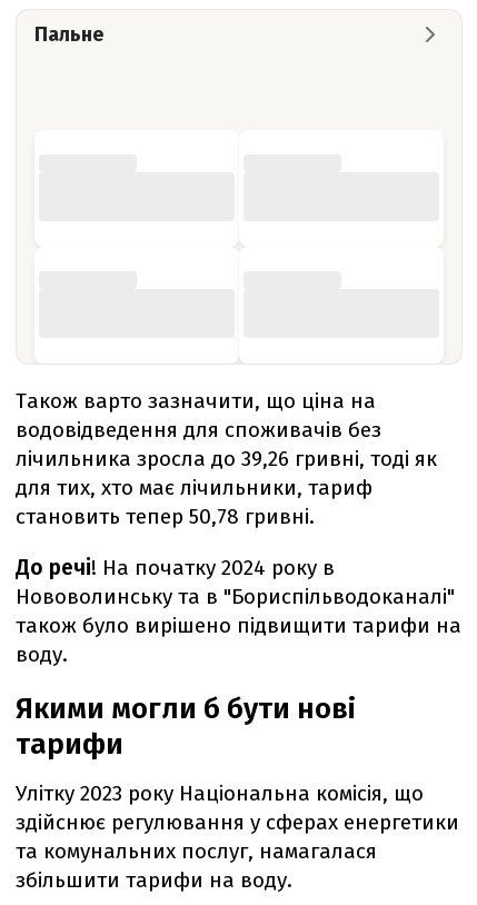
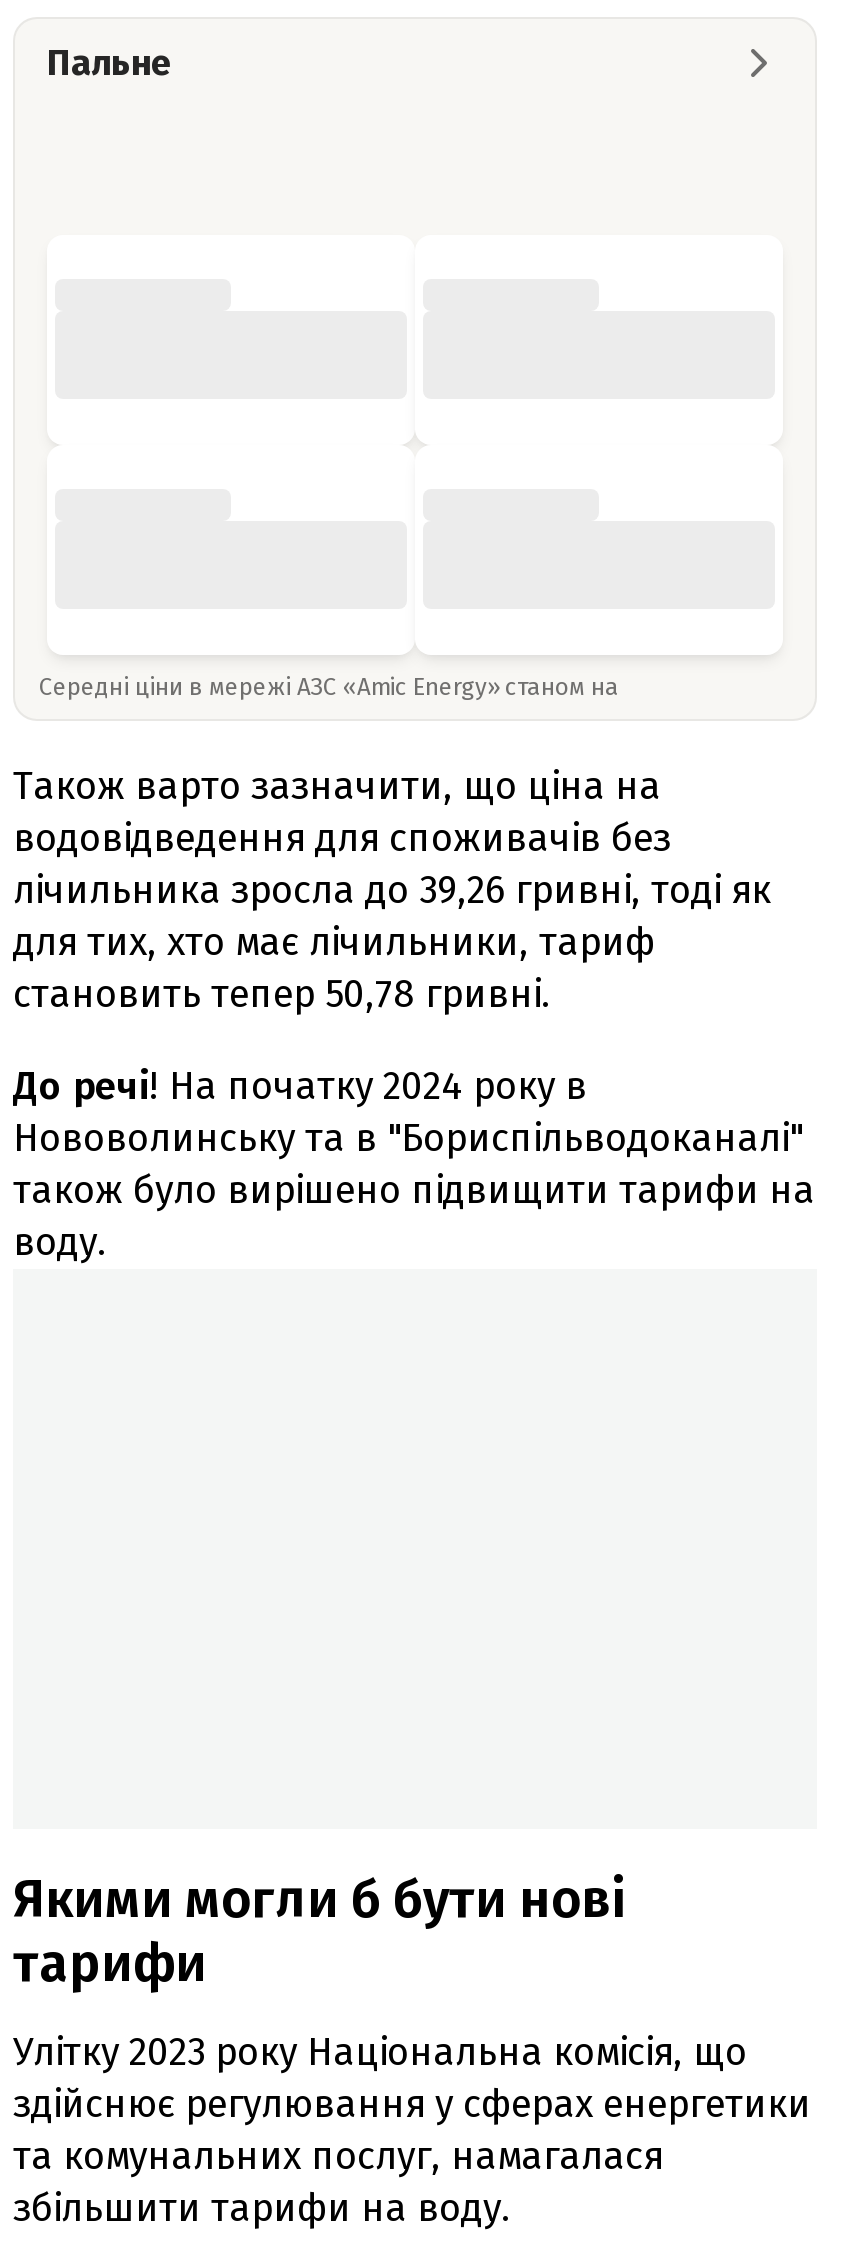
none -> [39,672,625,700] Середні ціни в мережі АЗС «Amic Energy» станом на

